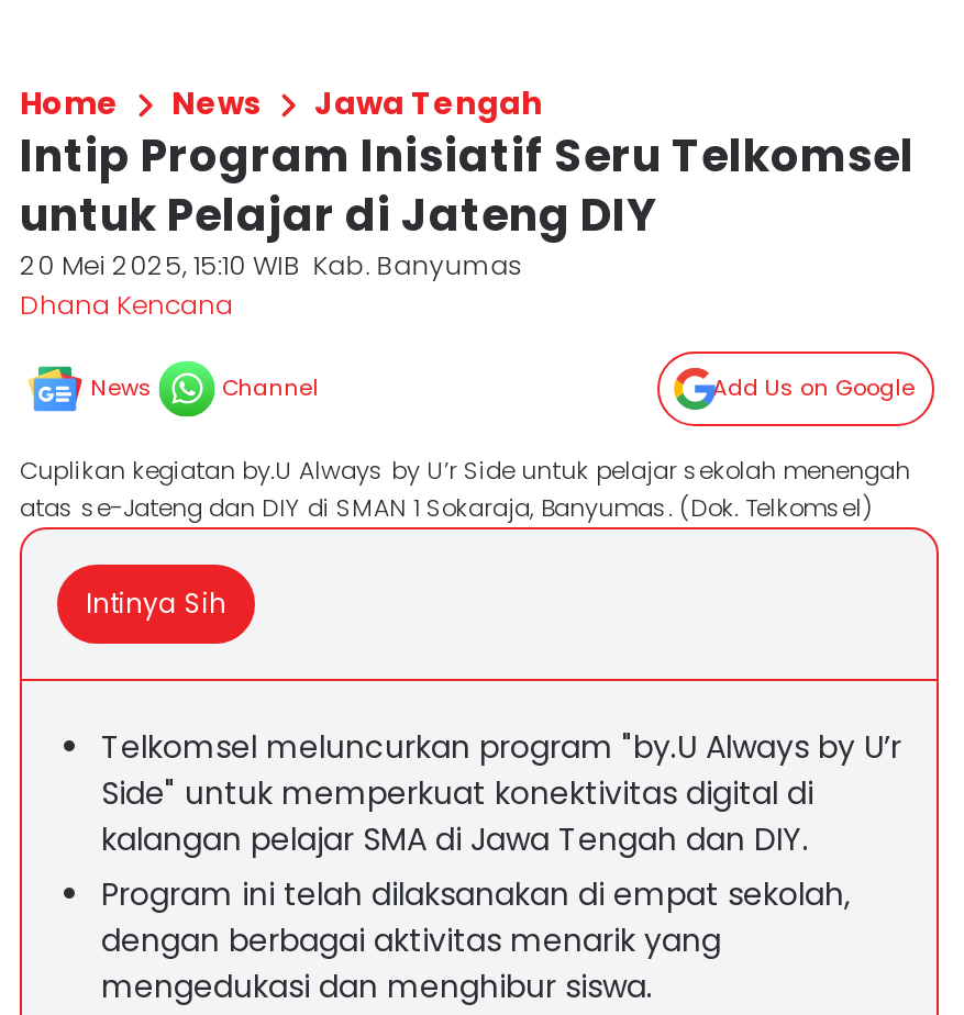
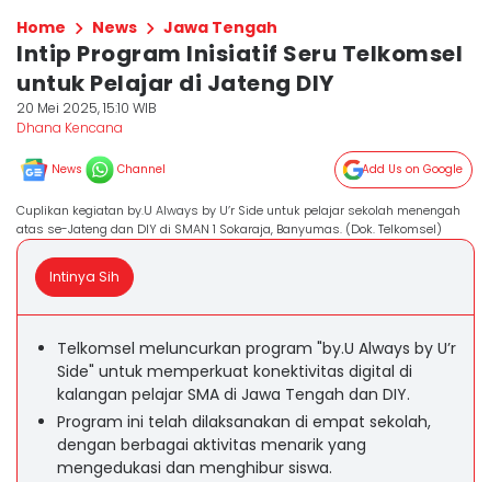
[20,246,524,283] 20 Mei 2025, 15:10 WIB Kab. Banyumas -> [16,99,157,117] 20 Mei 2025, 15:10 WIB

